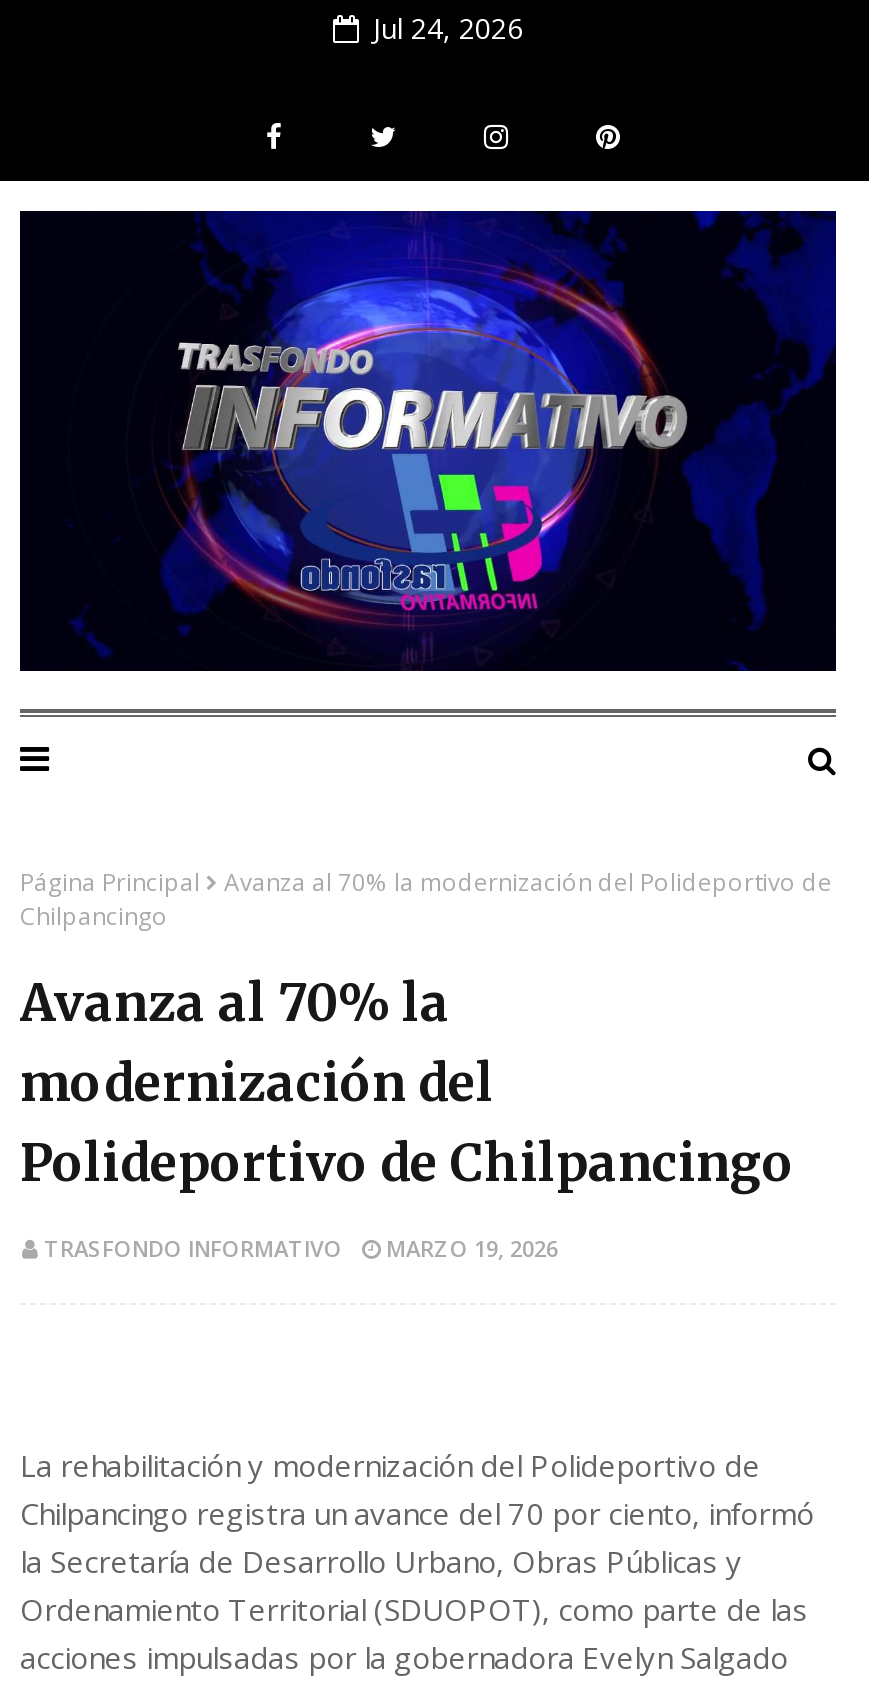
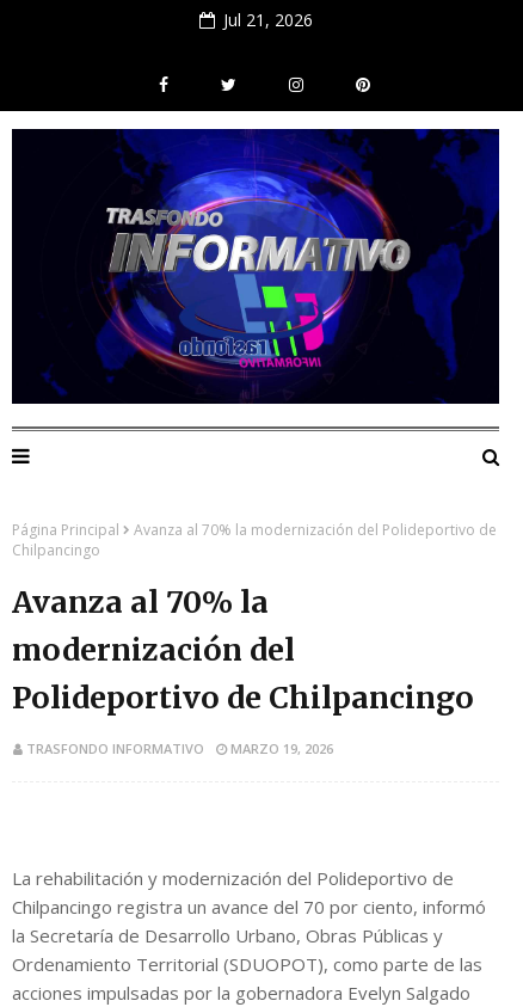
[373,9,523,47] Jul 24, 2026 -> [223,8,312,31] Jul 21, 2026

